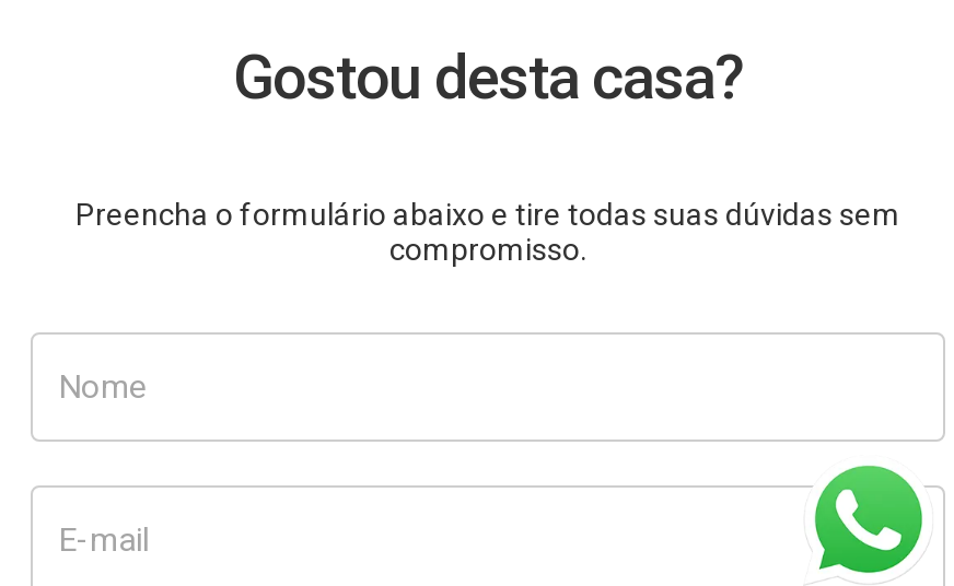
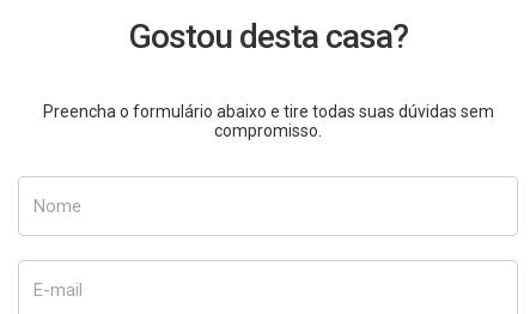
[812,464,926,575] [image] -> none

